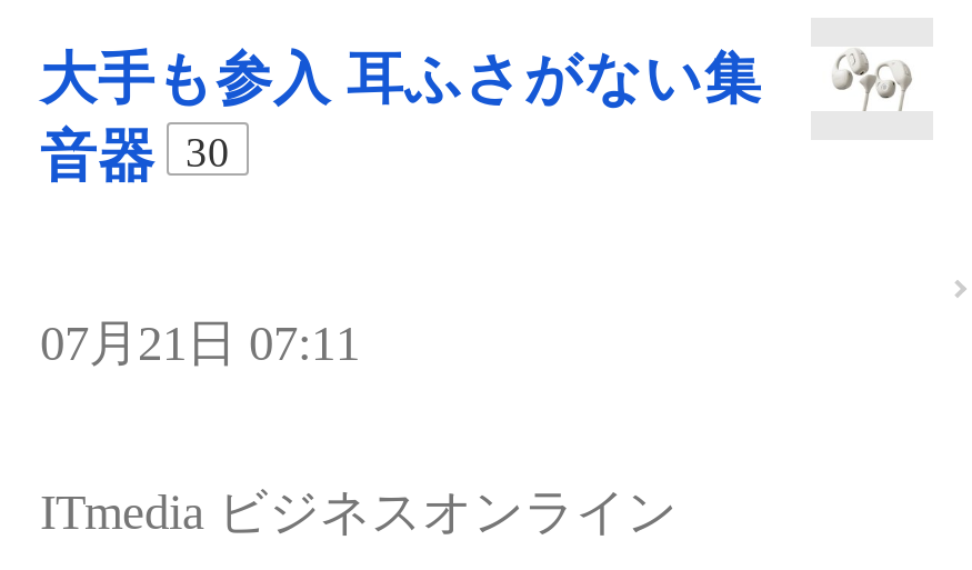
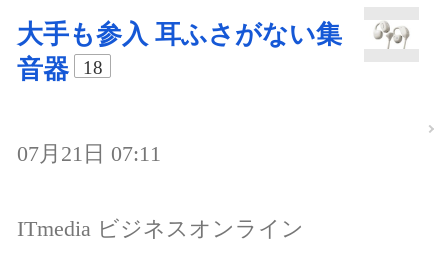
[40,124,230,188] 音器 30 -> [17,55,102,84] 音器 18

